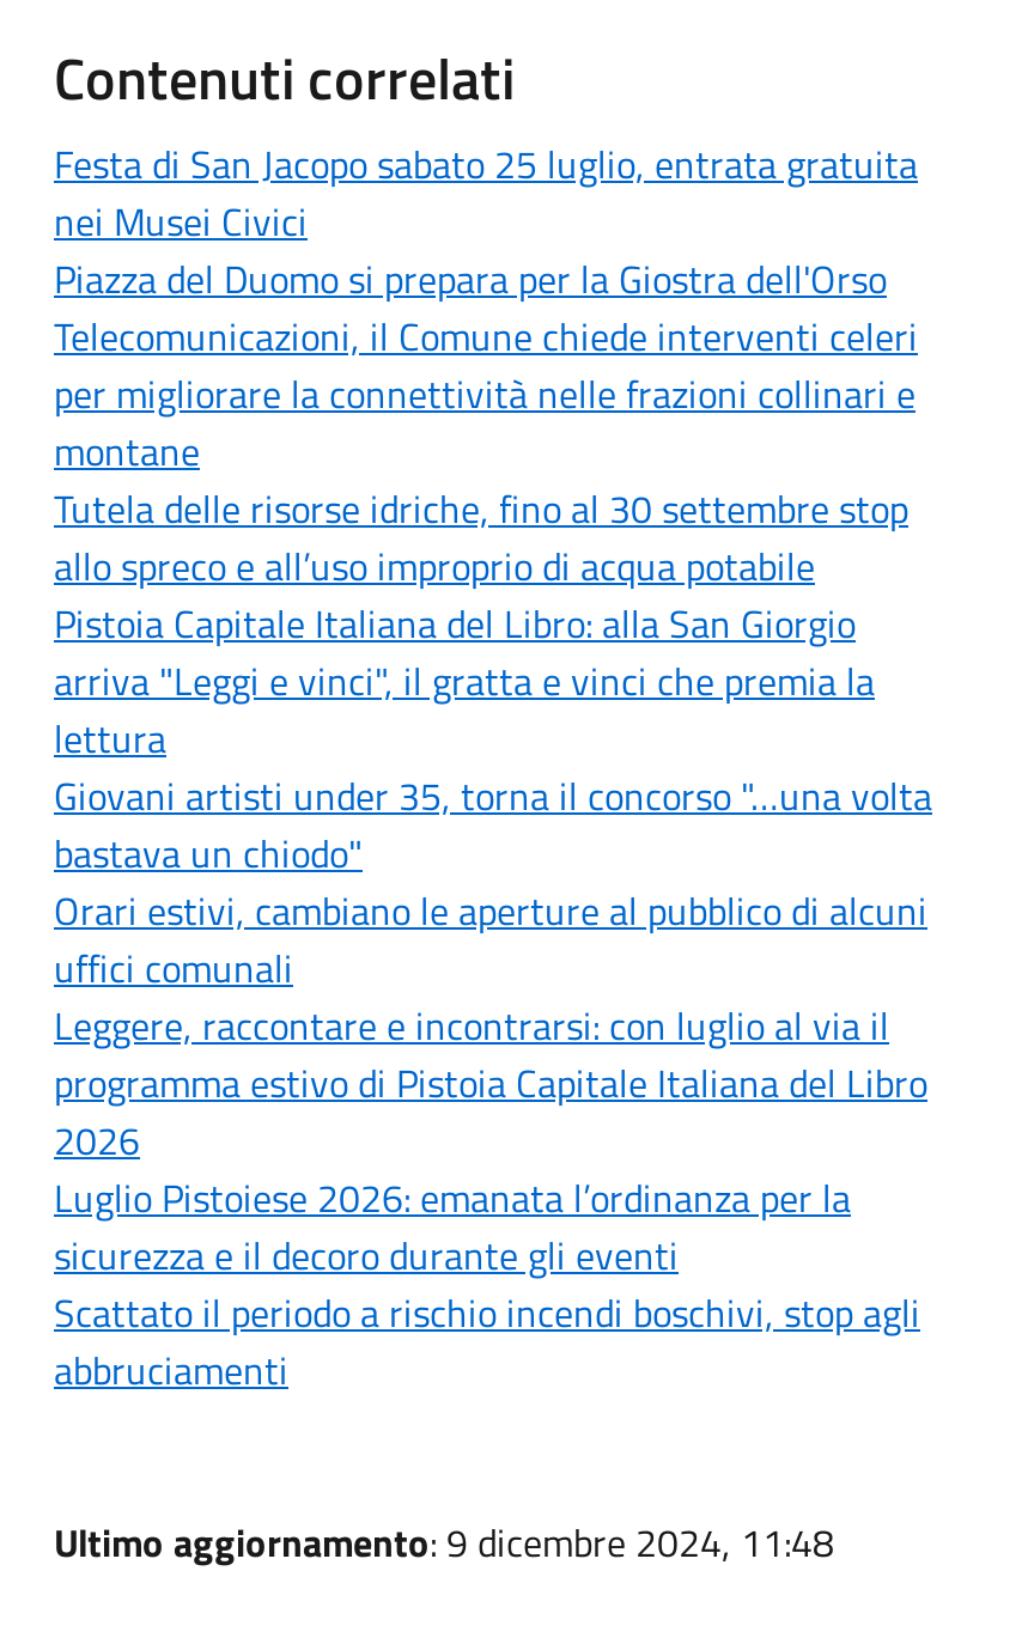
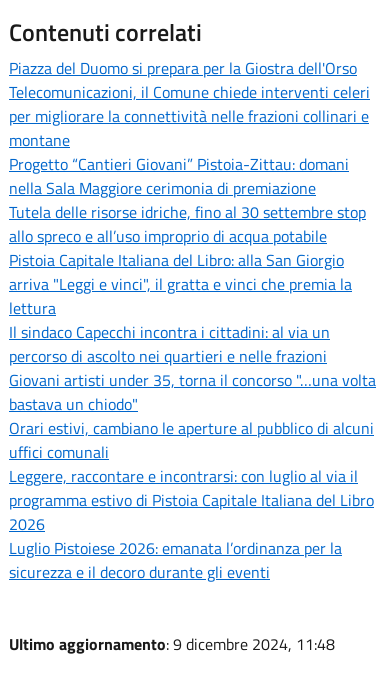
[54,134,918,249] Festa di San Jacopo sabato 25 luglio, entrata gratuita | nei Musei Civici -> none
moved [54,249,918,479] -> [9,56,370,152]: Piazza del Duomo si prepara per la Giostra dell'Orso | Telecomunicazioni, il Comune chiede interventi celeri | per migliorare la connettività nelle frazioni collinari e | montane
none -> [9,152,349,200] Progetto “Cantieri Giovani” Pistoia-Zittau: domani | nella Sala Maggiore cerimonia di premiazione
none -> [9,320,330,368] Il sindaco Capecchi incontra i cittadini: al via un | percorso di ascolto nei quartieri e nelle frazioni
moved [54,766,932,1283] -> [9,368,376,584]: Giovani artisti under 35, torna il concorso "…una volta | bastava un chiodo" | Orari estivi, cambiano le aperture al pubblico di alcuni | ... | Luglio Pistoiese 2026: emanata l’ordinanza per la | sicurezza e il decoro durante gli eventi
[54,1283,920,1398] Scattato il periodo a rischio incendi boschivi, stop agli | abbruciamenti -> none

